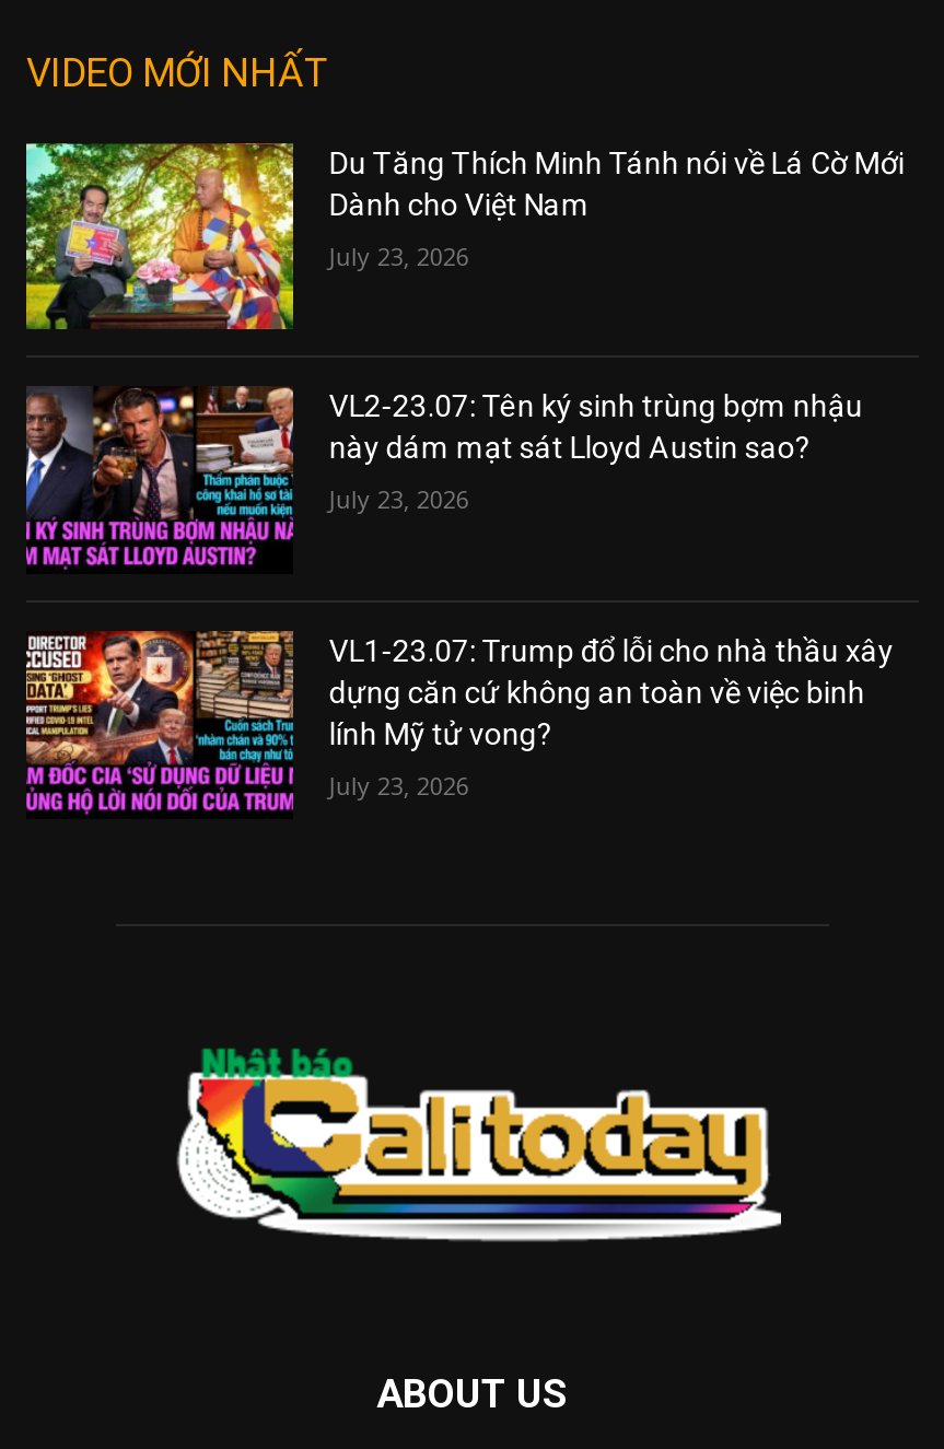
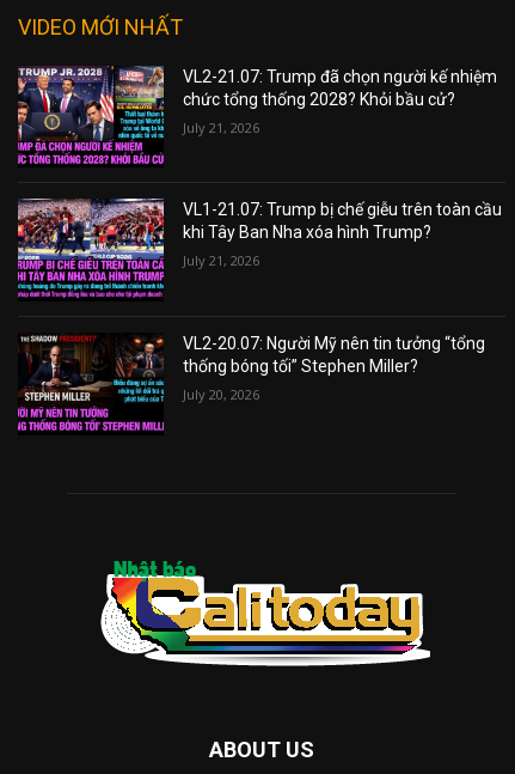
[24,141,904,331] [image] | Du Tăng Thích Minh Tánh nói về Lá Cờ Mới | Dành cho Việt Nam -> [17,66,498,167] [image] | VL2-21.07: Trump đã chọn người kế nhiệm | chức tổng thống 2028? Khỏi bầu cử?
[329,239,469,272] July 23, 2026 -> [183,118,260,136] July 21, 2026
[24,384,863,565] [image] | VL2-23.07: Tên ký sinh trùng bợm nhậu | này dám mạt sát Lloyd Austin sao? -> [17,197,502,298] [image] | VL1-21.07: Trump bị chế giễu trên toàn cầu | khi Tây Ban Nha xóa hình Trump?
[329,483,469,516] July 23, 2026 -> [183,252,260,270] July 21, 2026
[24,629,893,810] [image] | VL1-23.07: Trump đổ lỗi cho nhà thầu xây | dựng căn cứ không an toàn về việc binh | lính Mỹ tử vong? -> [18,333,486,429] [image] | VL2-20.07: Người Mỹ nên tin tưởng “tổng | thống bóng tối” Stephen Miller?
[329,769,469,802] July 23, 2026 -> [183,385,260,403] July 20, 2026

